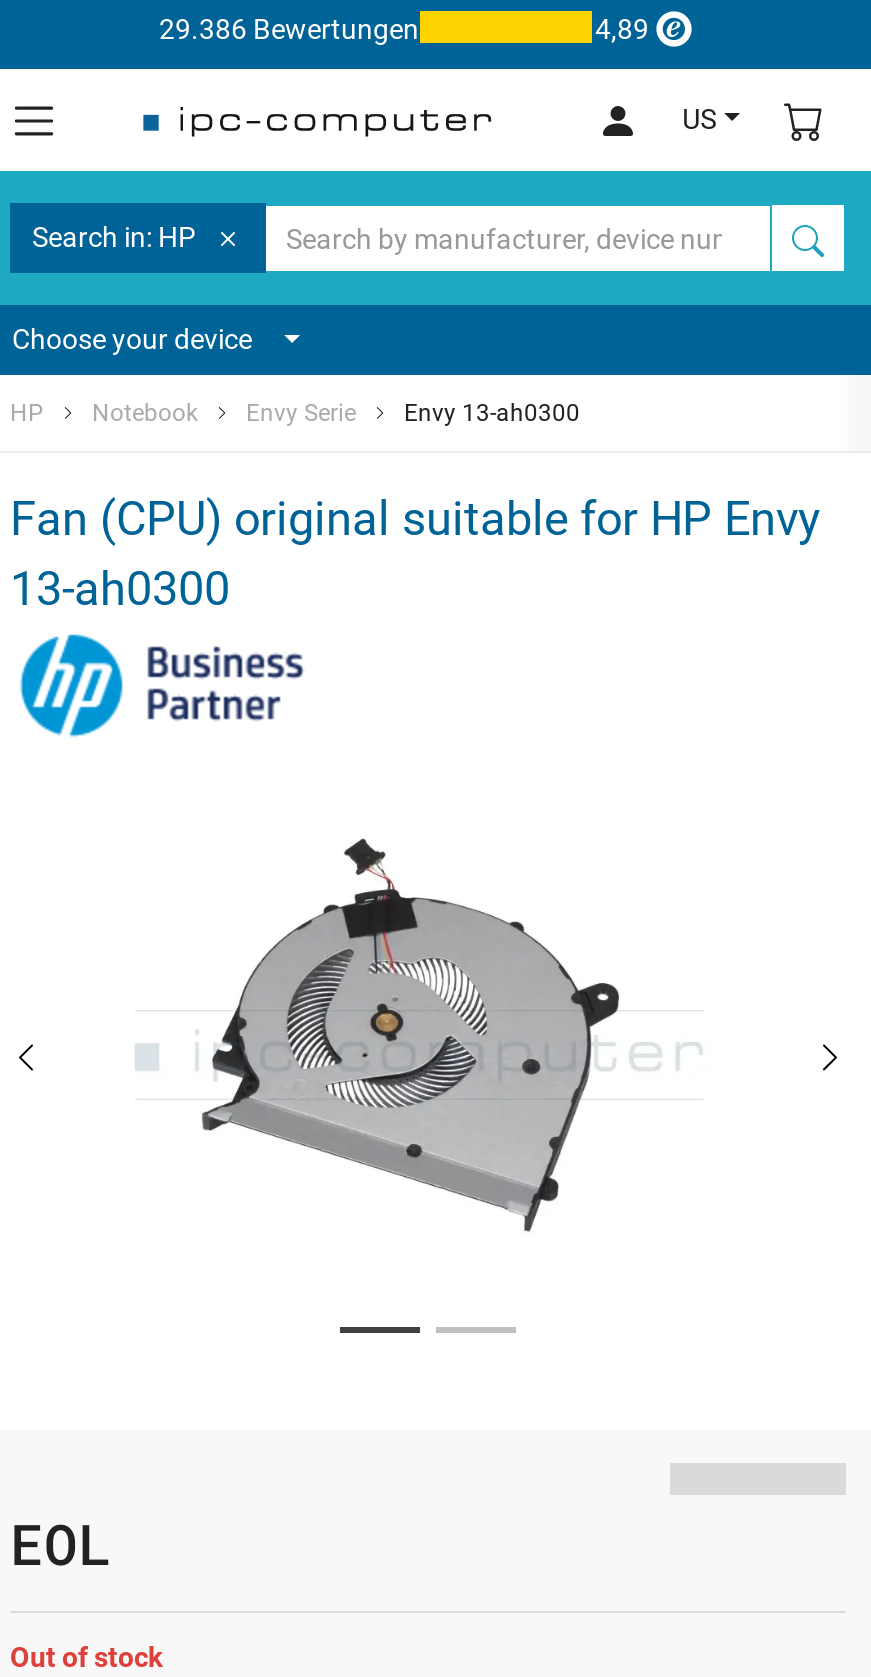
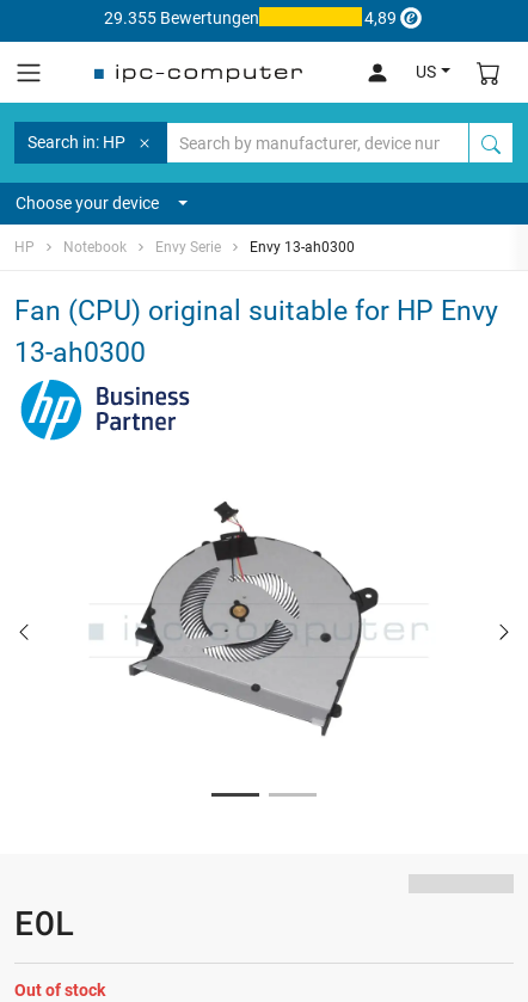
[159,12,419,44] 29.386 Bewertungen -> [103,8,259,27] 29.355 Bewertungen

